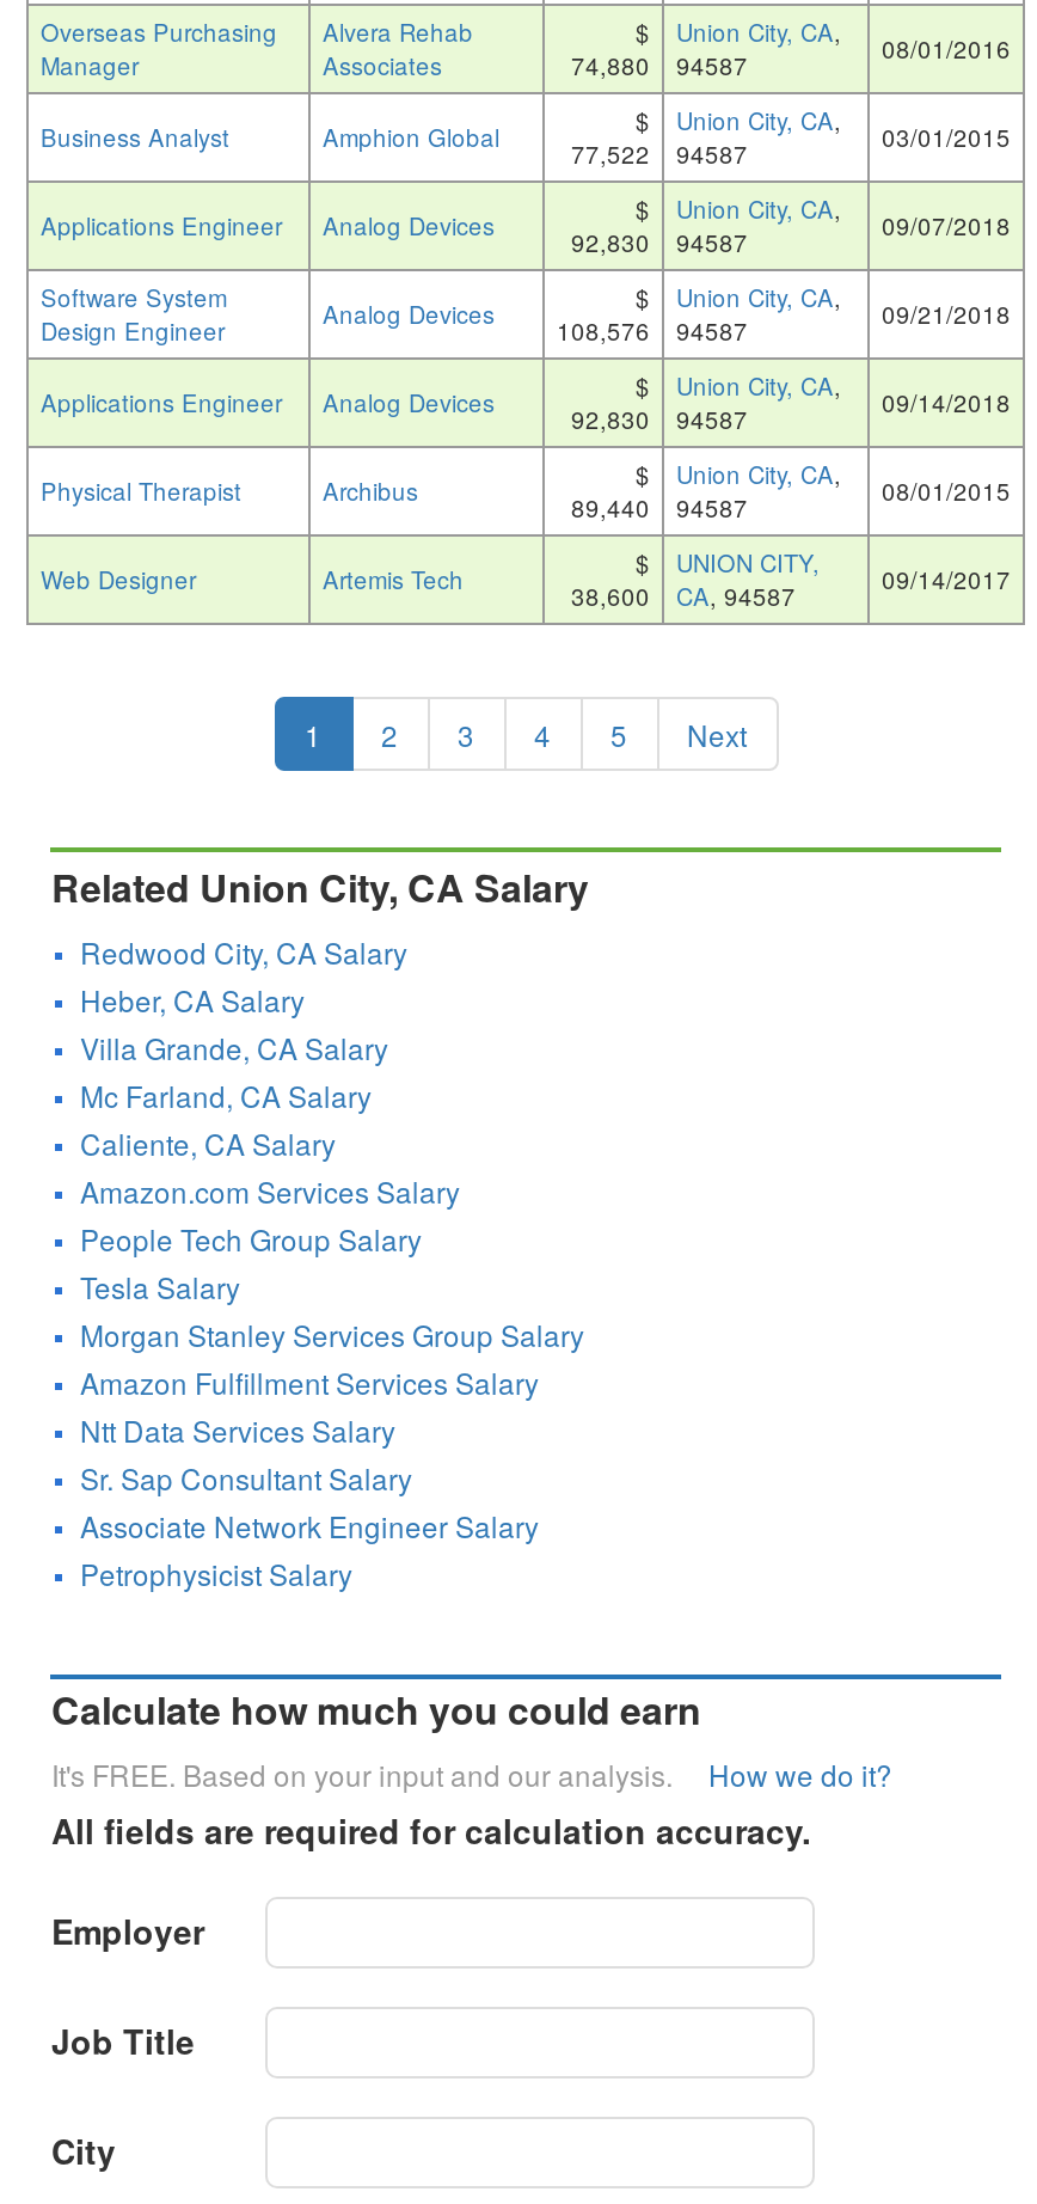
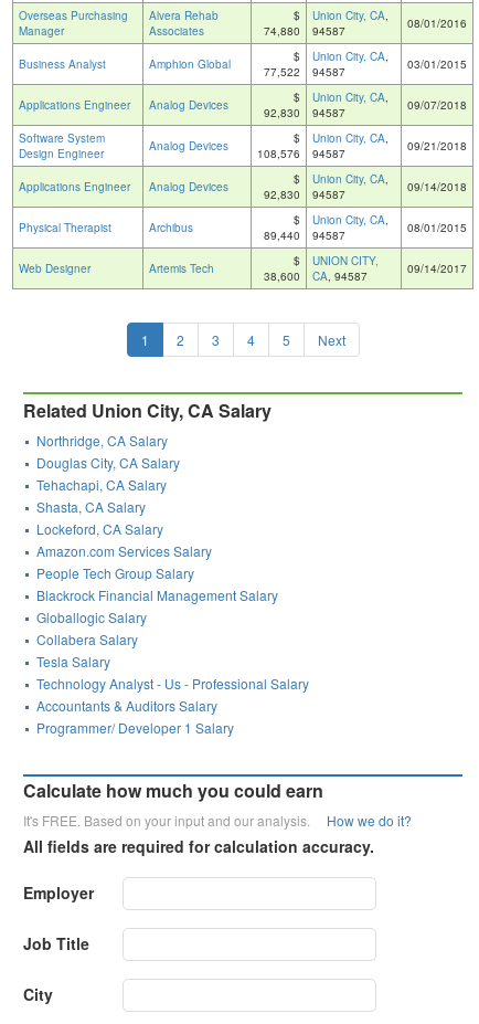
[80,932,407,1163] Redwood City, CA Salary | Heber, CA Salary | Villa Grande, CA Salary | Mc Farland, CA Salary | Caliente, CA Salary -> [37,431,180,538] Northridge, CA Salary | Douglas City, CA Salary | Tehachapi, CA Salary | Shasta, CA Salary | Lockeford, CA Salary
none -> [37,586,279,649] Blackrock Financial Management Salary | Globallogic Salary | Collabera Salary
moved [80,1266,240,1307] -> [37,652,111,671]: Tesla Salary
[80,1314,584,1594] Morgan Stanley Services Group Salary | Amazon Fulfillment Services Salary | Ntt Data Services Salary | Sr. Sap Consultant Salary | Associate Network Engineer Salary | Petrophysicist Salary -> [37,674,310,737] Technology Analyst - Us - Professional Salary | Accountants & Auditors Salary | Programmer/ Developer 1 Salary

